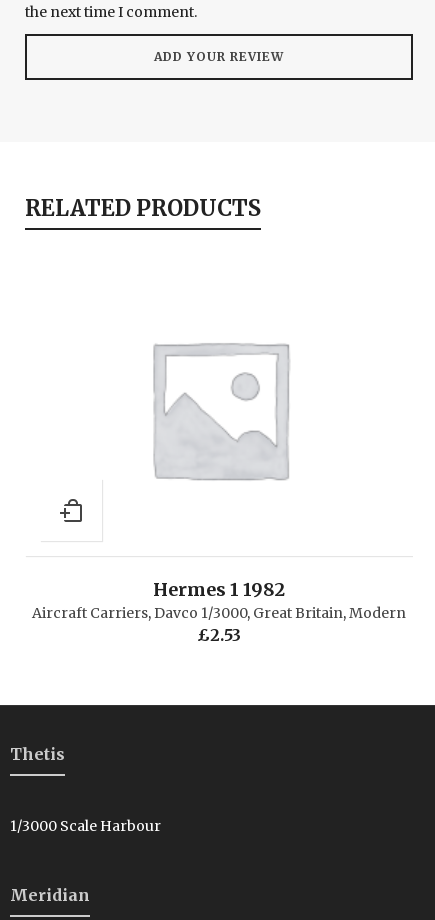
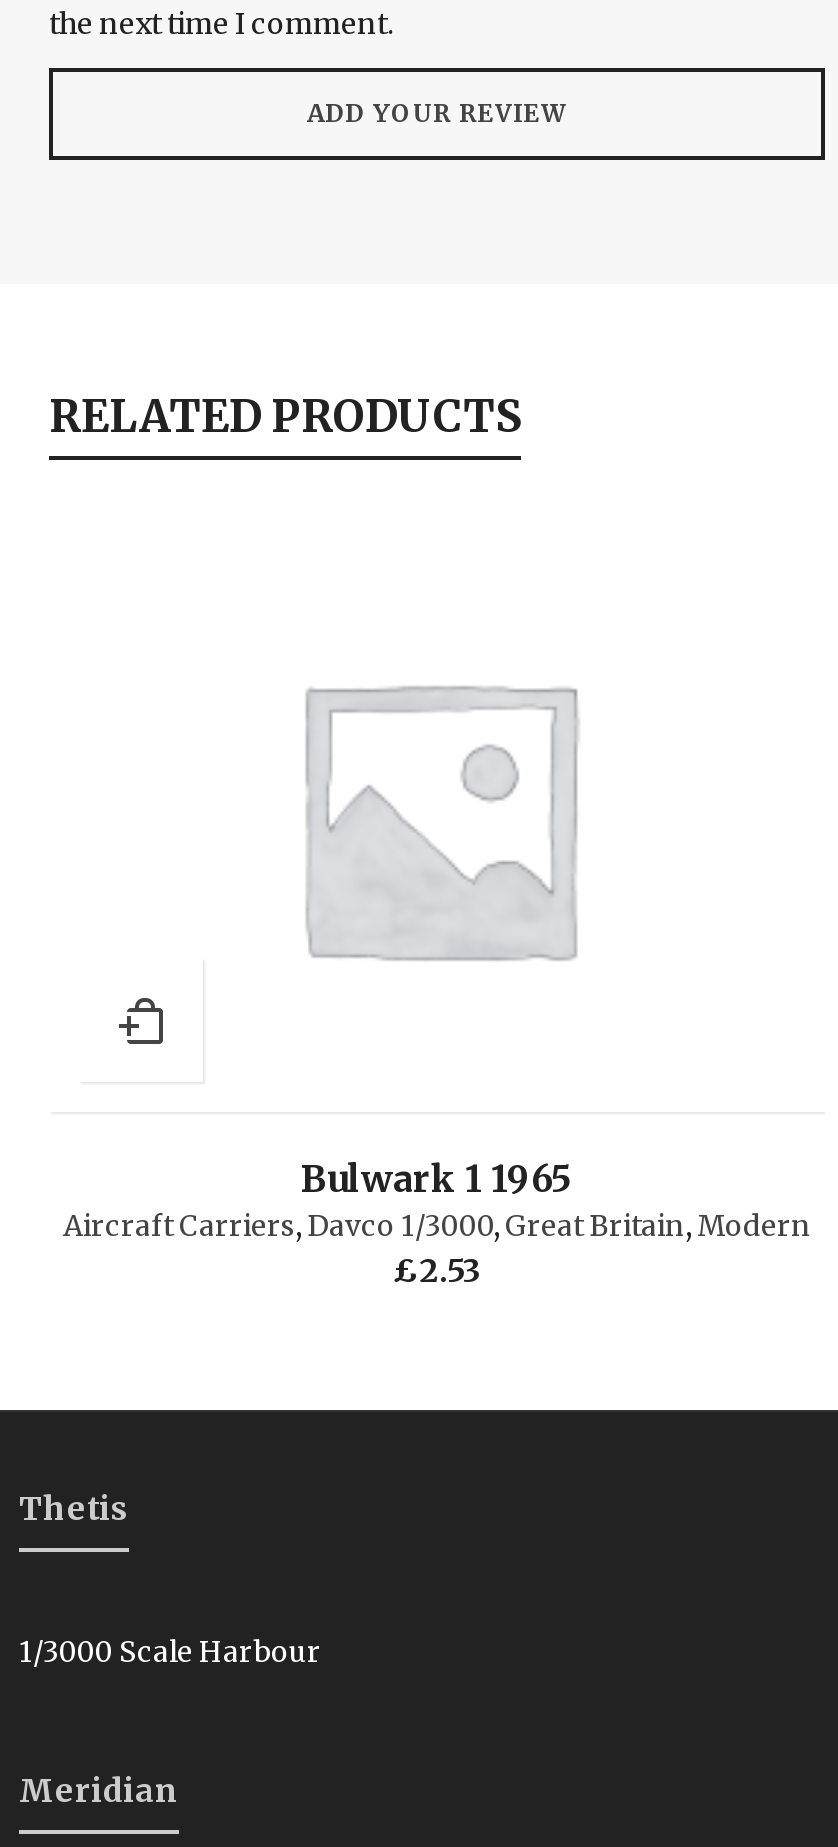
[153,578,285,601] Hermes 1 1982 -> [301,1156,573,1202] Bulwark 1 1965

